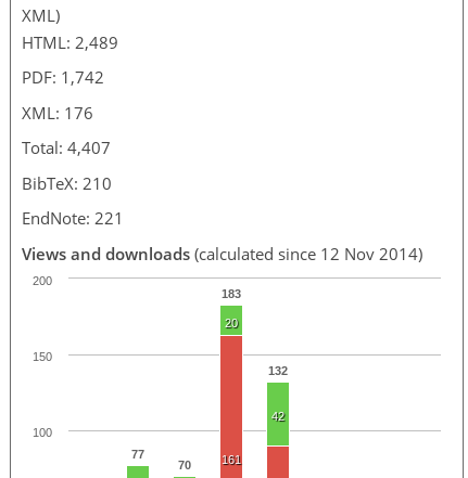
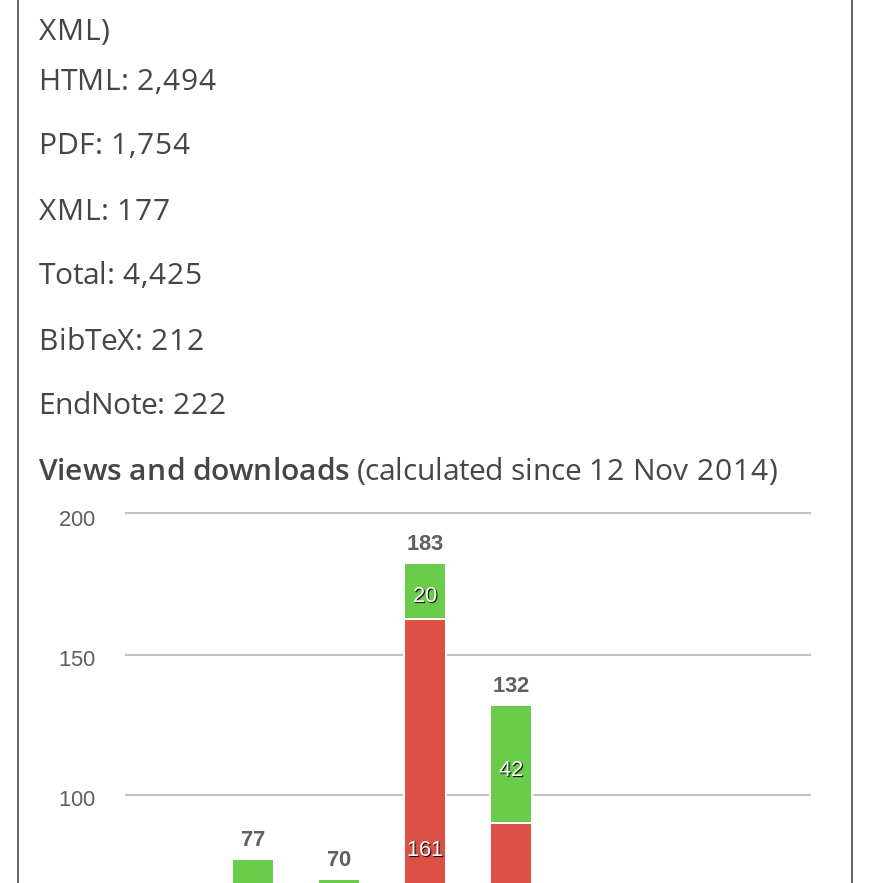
[22,31,118,53] HTML: 2,489 -> [39,57,217,97] HTML: 2,494
[22,66,104,88] PDF: 1,742 -> [39,122,191,162] PDF: 1,754
[22,101,93,123] XML: 176 -> [39,187,171,227] XML: 177
[22,137,111,158] Total: 4,407 -> [39,252,203,292] Total: 4,425
[22,172,112,193] BibTeX: 210 -> [39,317,205,357] BibTeX: 212
[22,207,124,229] EndNote: 221 -> [39,382,227,422] EndNote: 222

